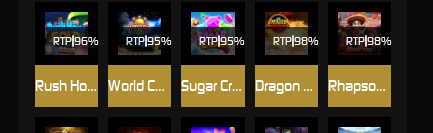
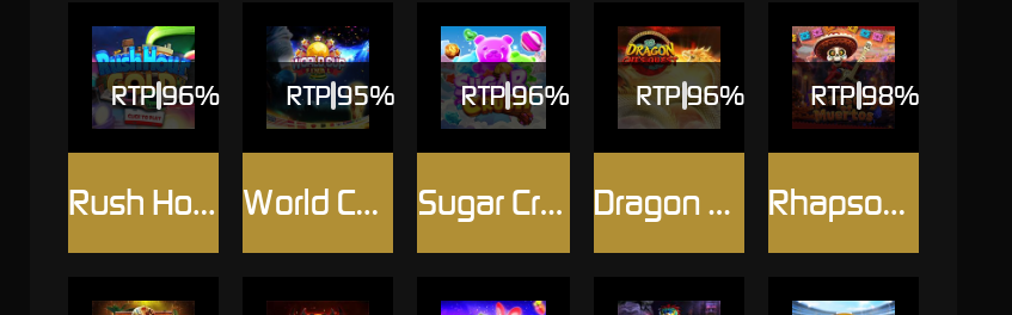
[199,34,244,48] RTP 95% -> [461,79,568,113] RTP 96%
[273,34,318,48] RTP 98% -> [636,79,743,113] RTP 96%

